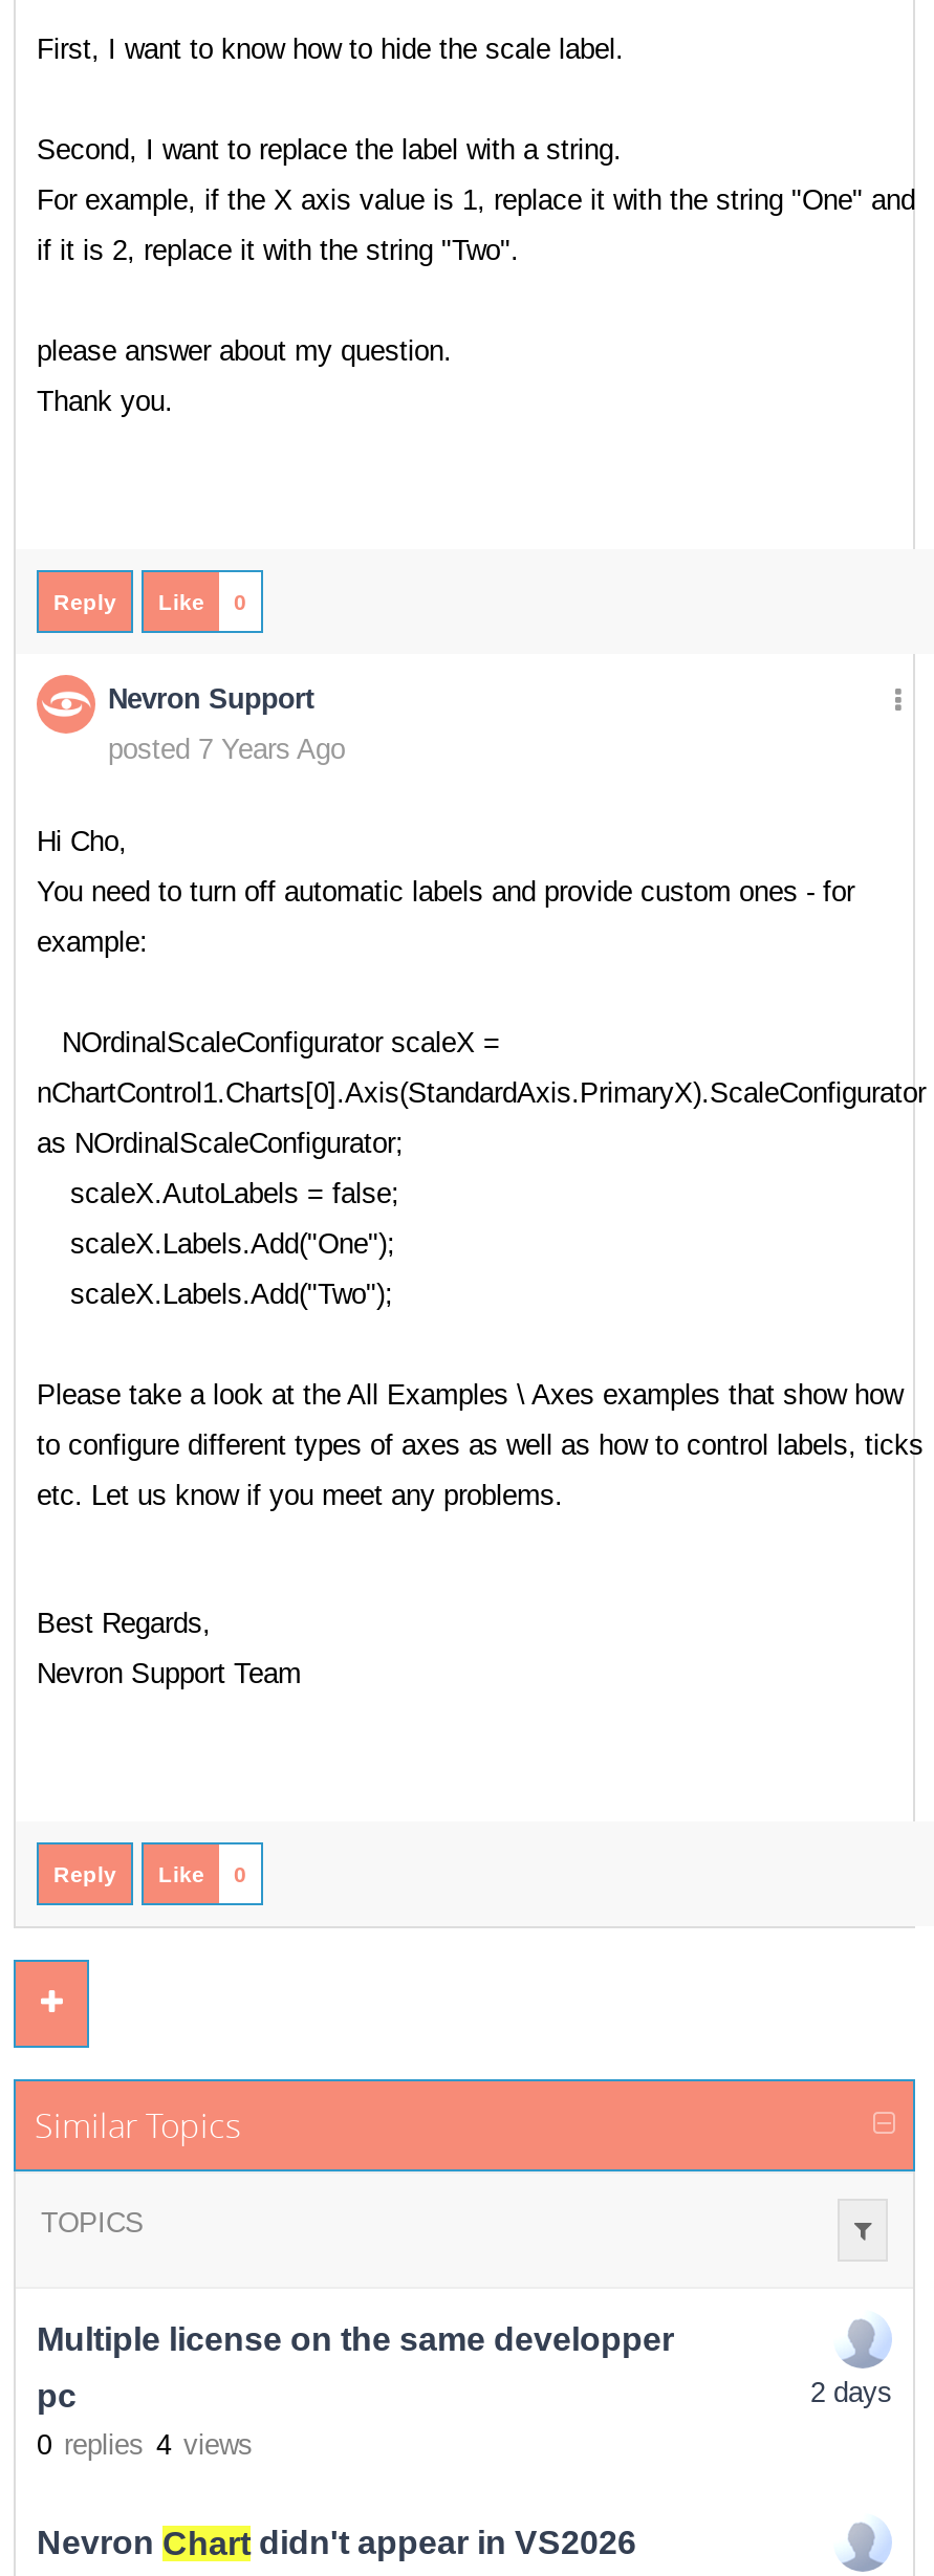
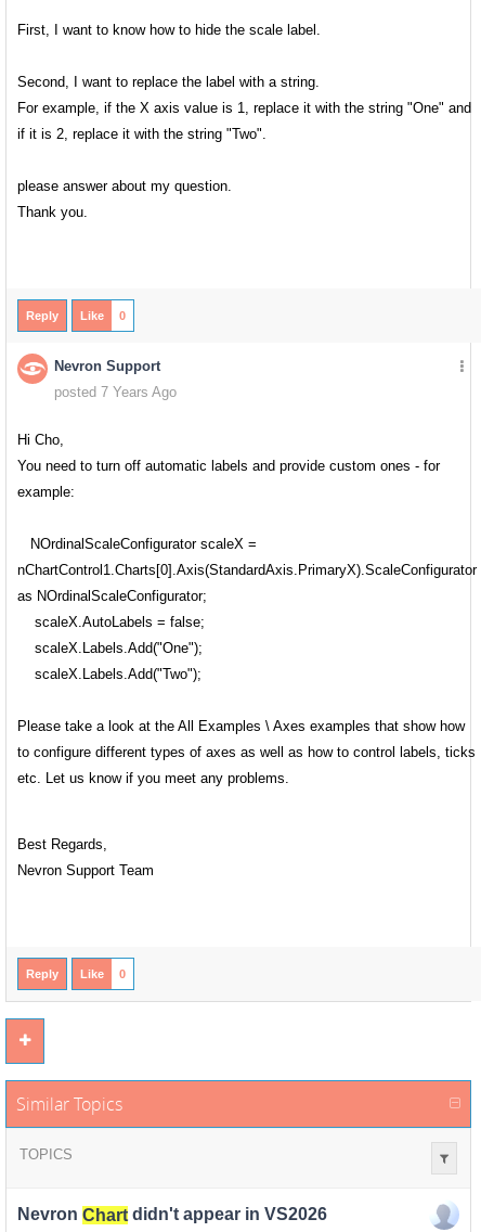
[37,2322,674,2461] Multiple license on the same developper | pc | 0 replies 4 views -> none
[810,2378,892,2409] 2 days -> none

